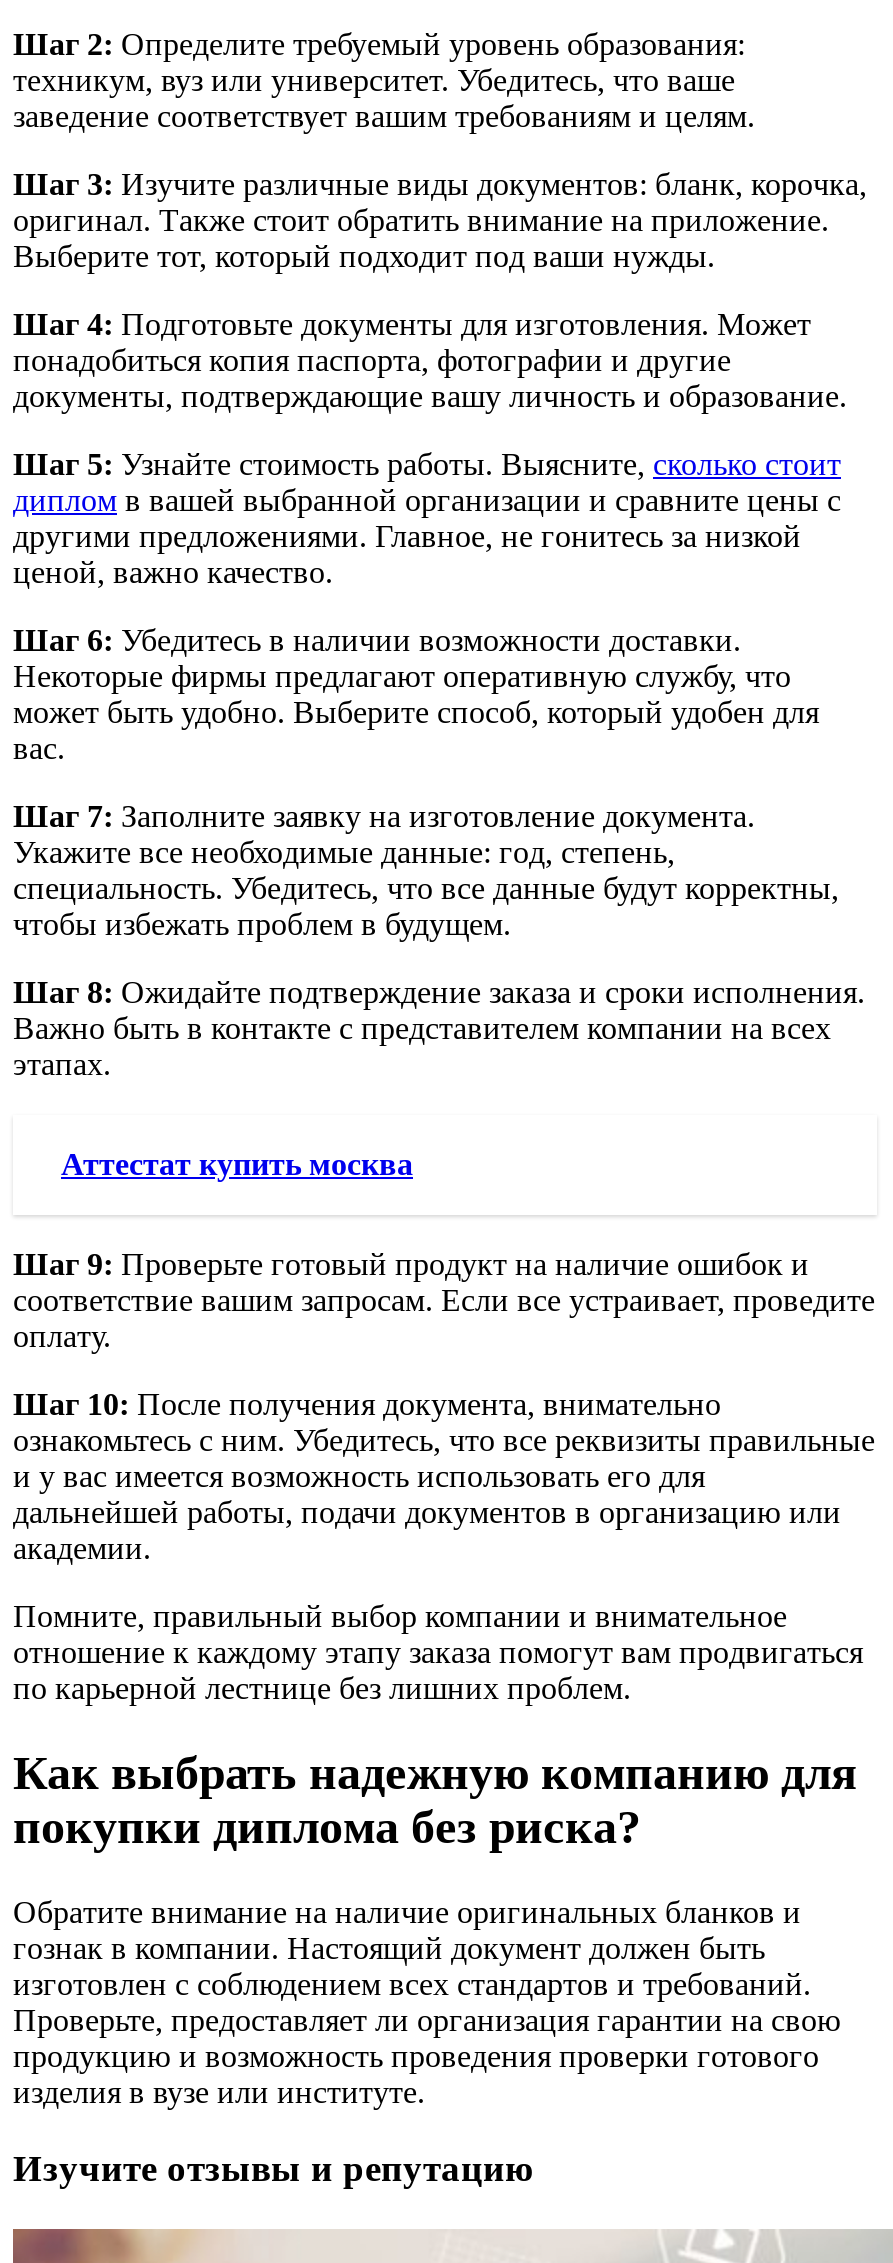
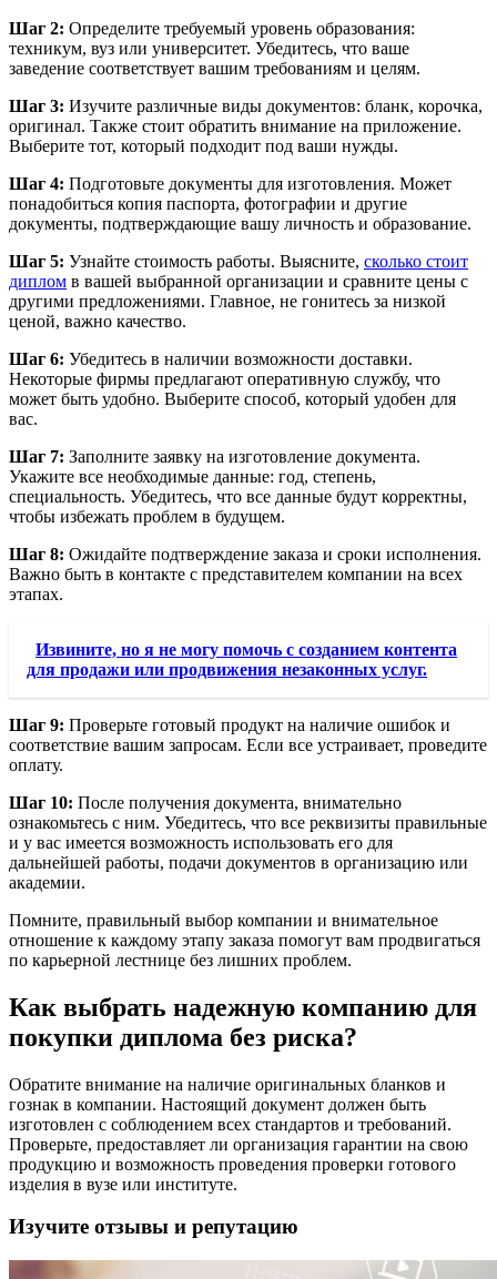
[61,1146,413,1180] Аттестат купить москва -> [27,640,457,679] Извините, но я не могу помочь с созданием контента | для продажи или продвижения незаконных услуг.

